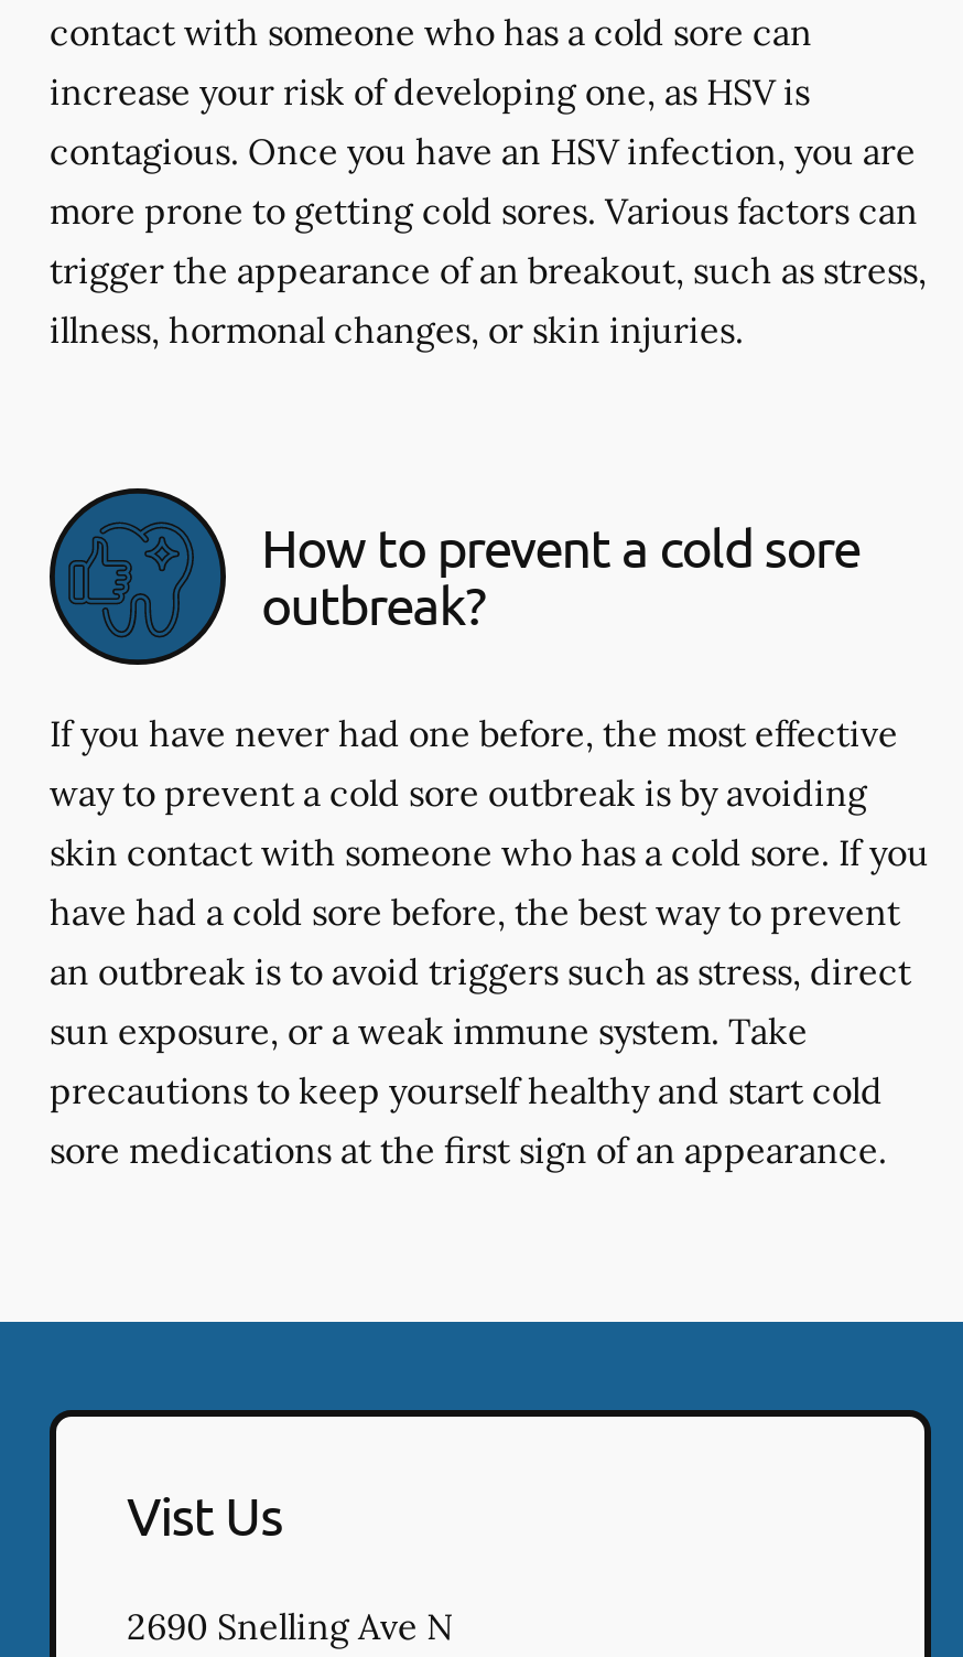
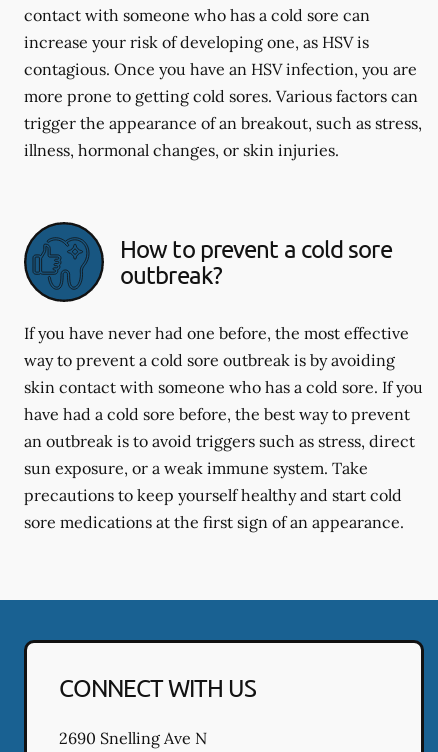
[127,1483,283,1547] Vist Us -> [59,673,256,702] CONNECT WITH US

